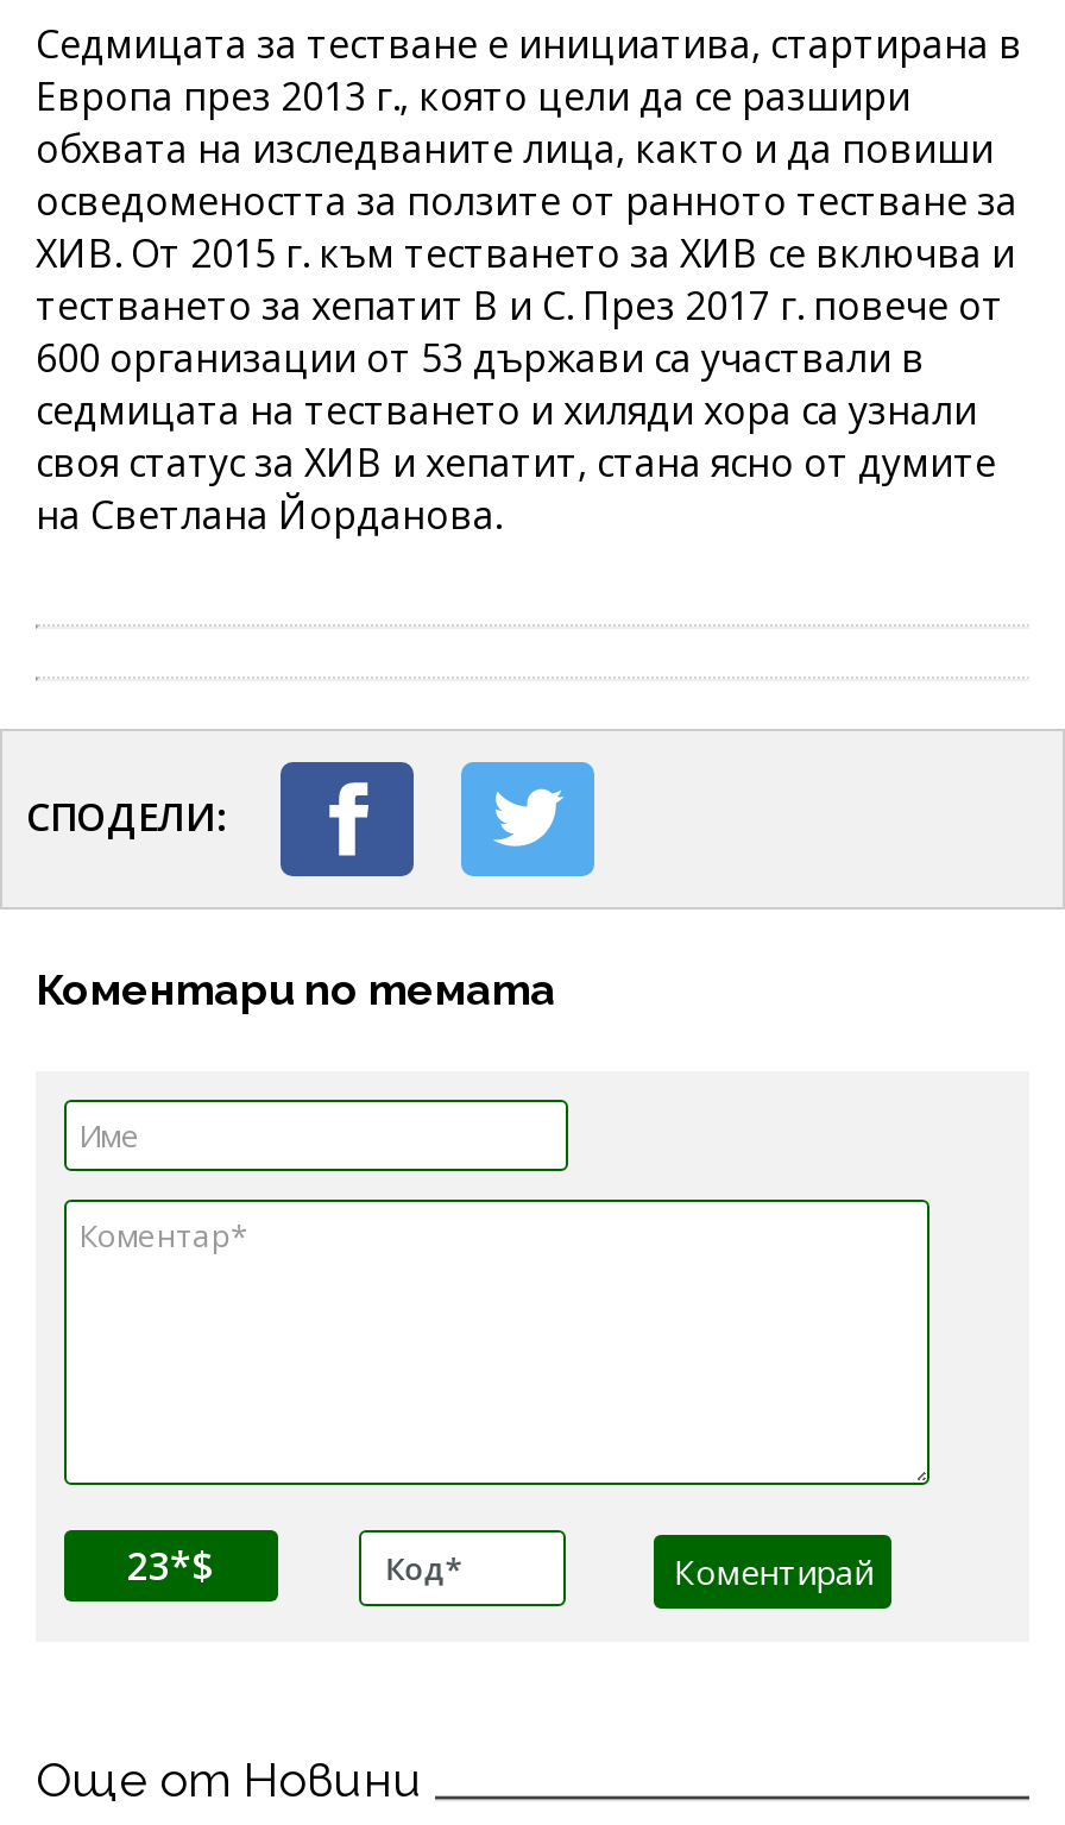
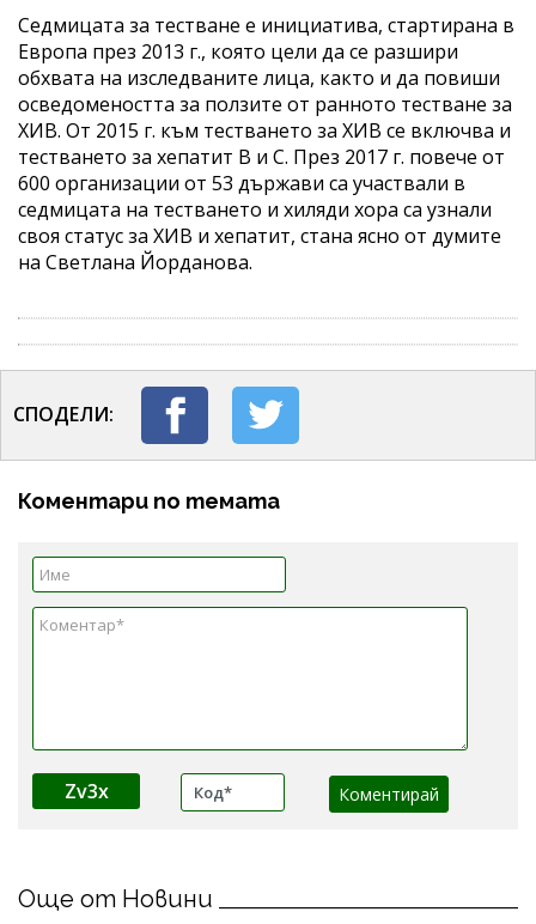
[127,1539,215,1591] 23*$ -> [64,778,108,804] Zv3x

